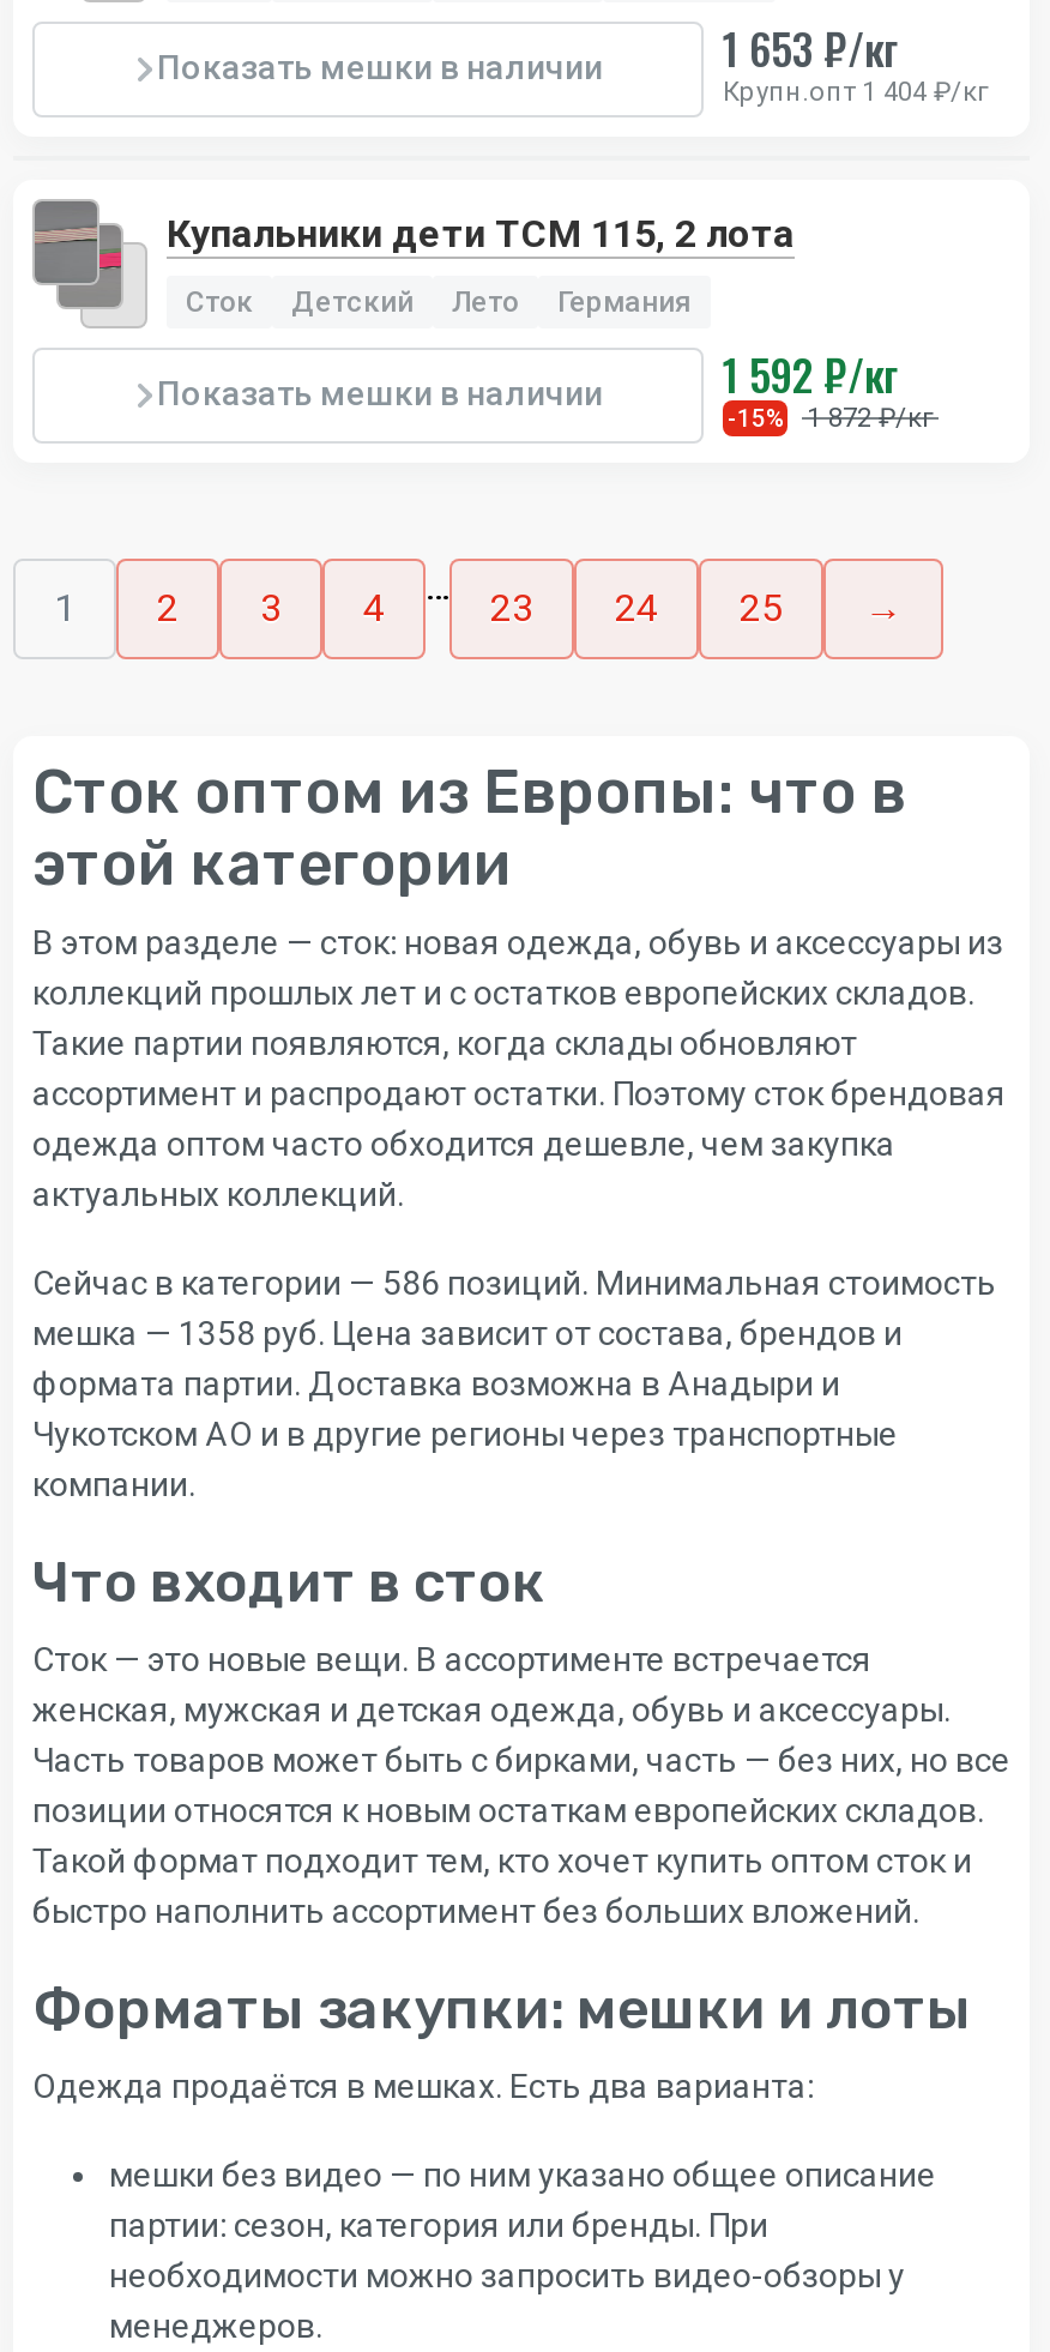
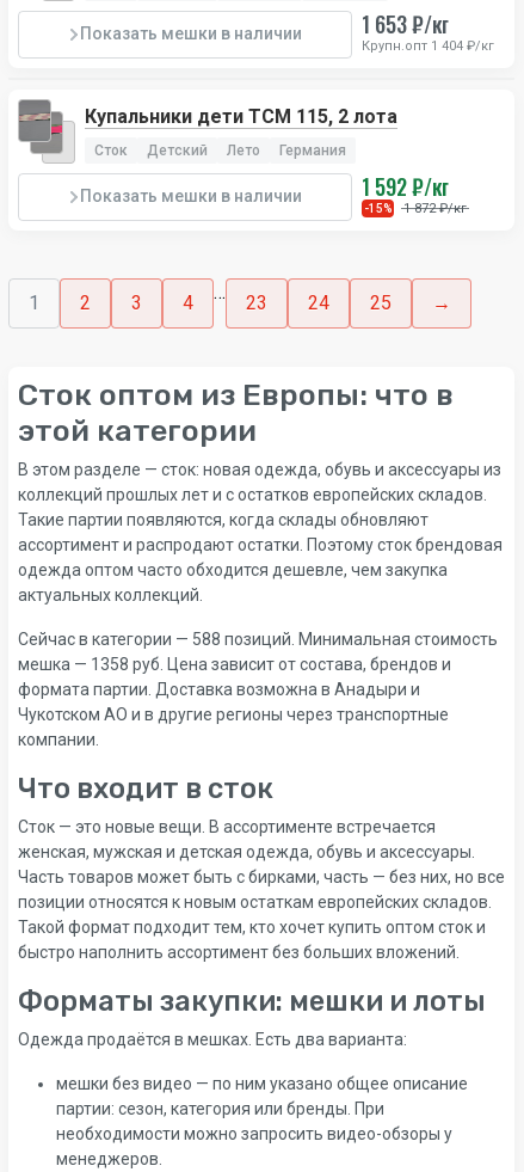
[32,1263,996,1301] Сейчас в категории — 586 позиций. Минимальная стоимость -> [18,629,498,648] Сейчас в категории — 588 позиций. Минимальная стоимость

